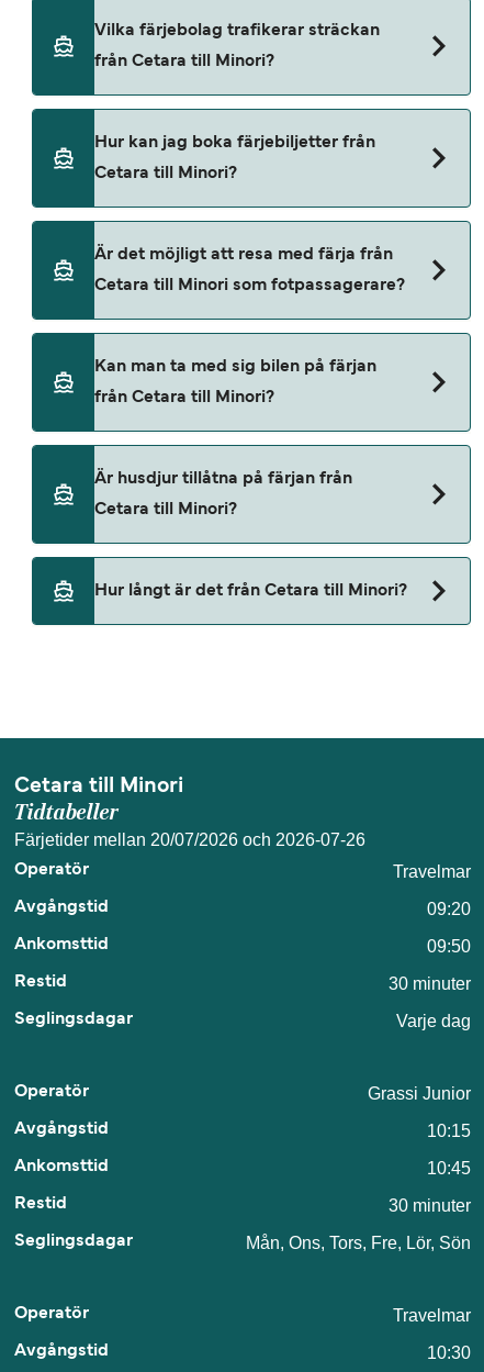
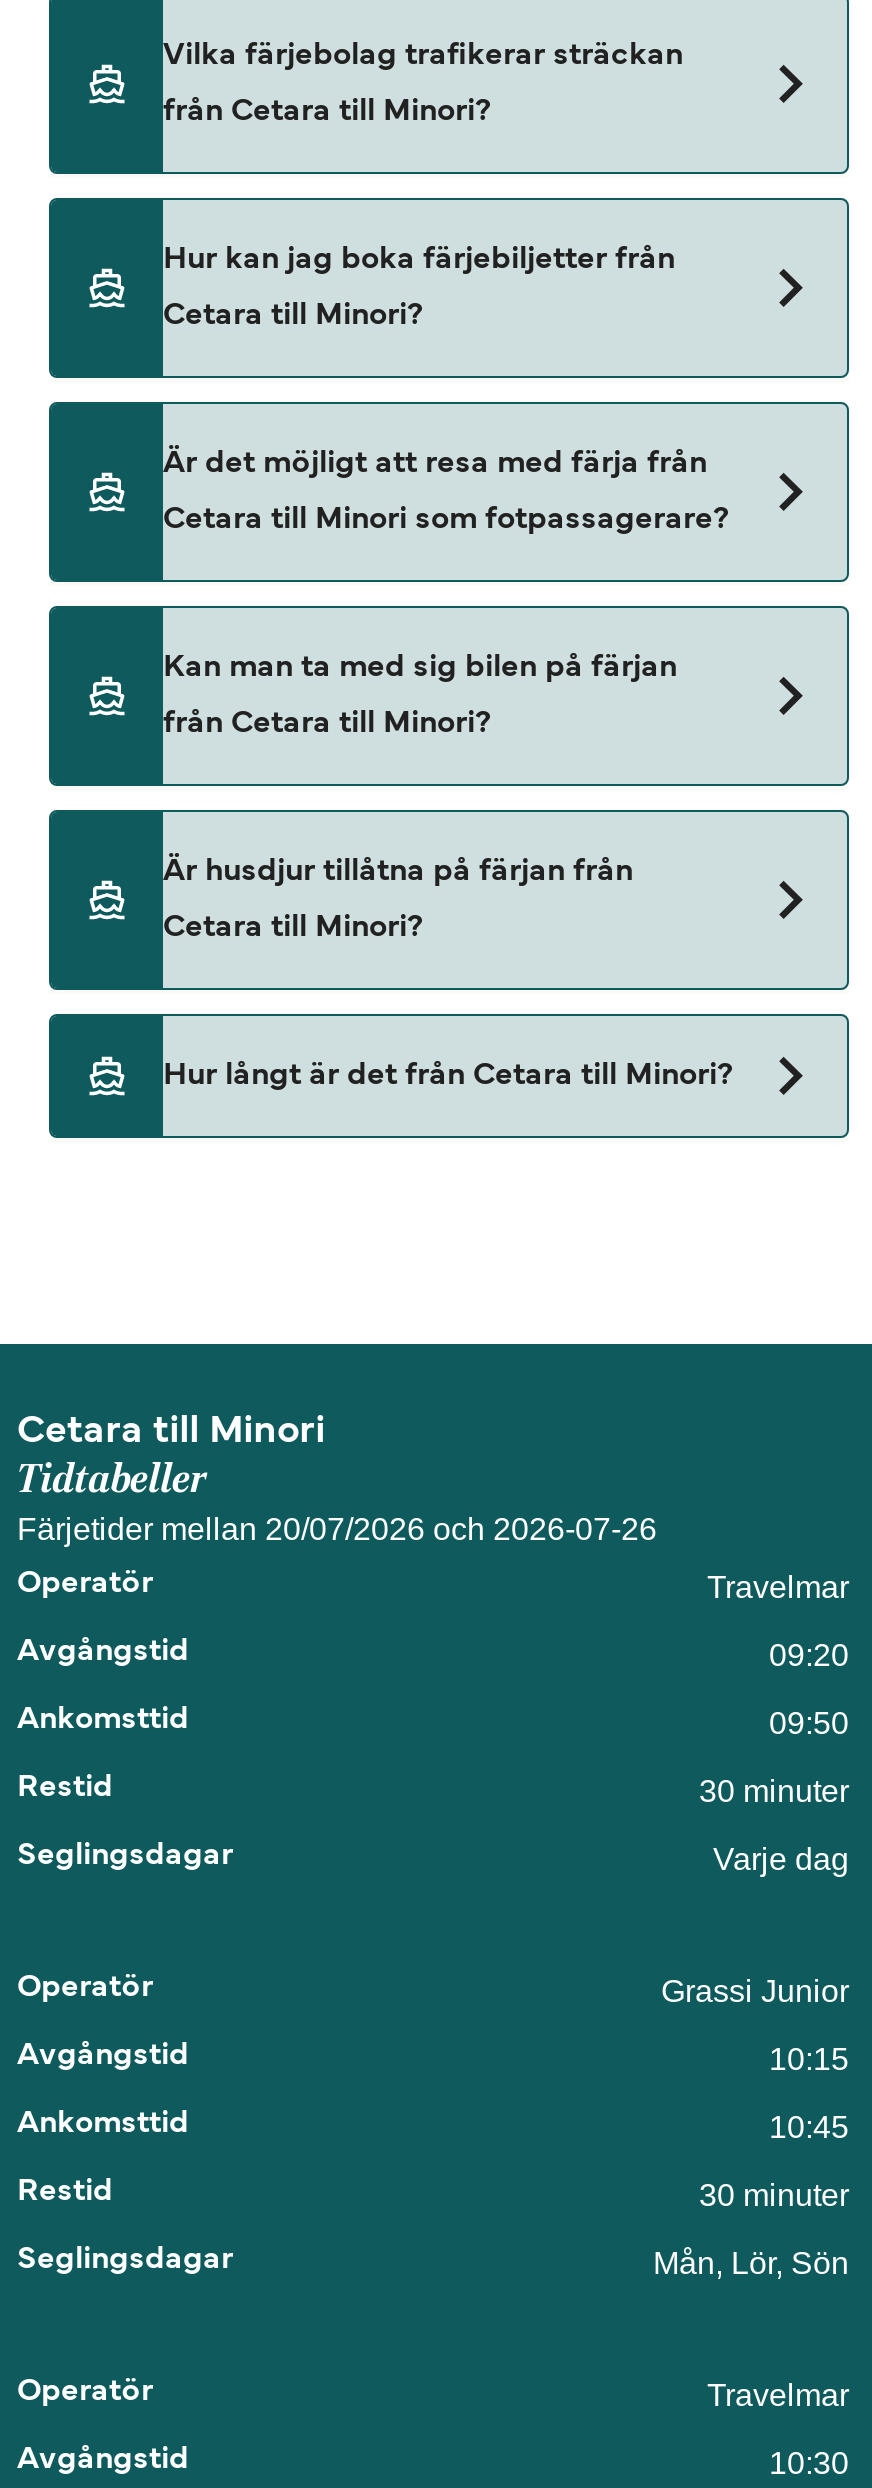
[246,1233,471,1252] Mån, Ons, Tors, Fre, Lör, Sön -> [653,2246,849,2280] Mån, Lör, Sön

